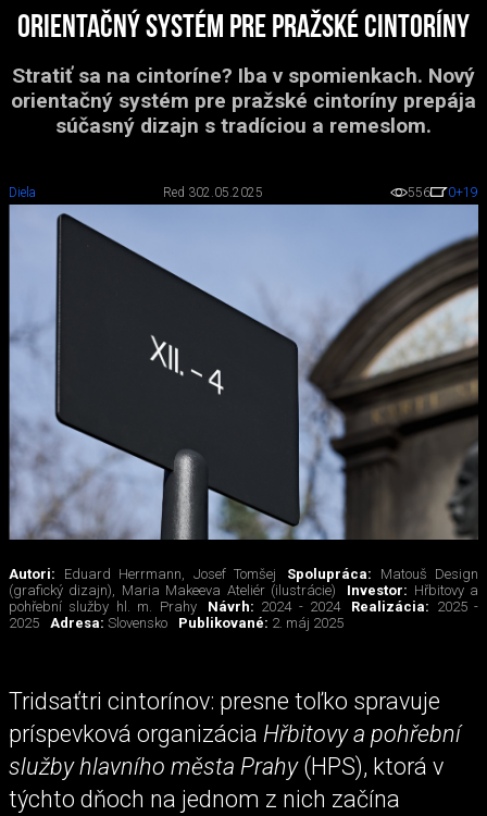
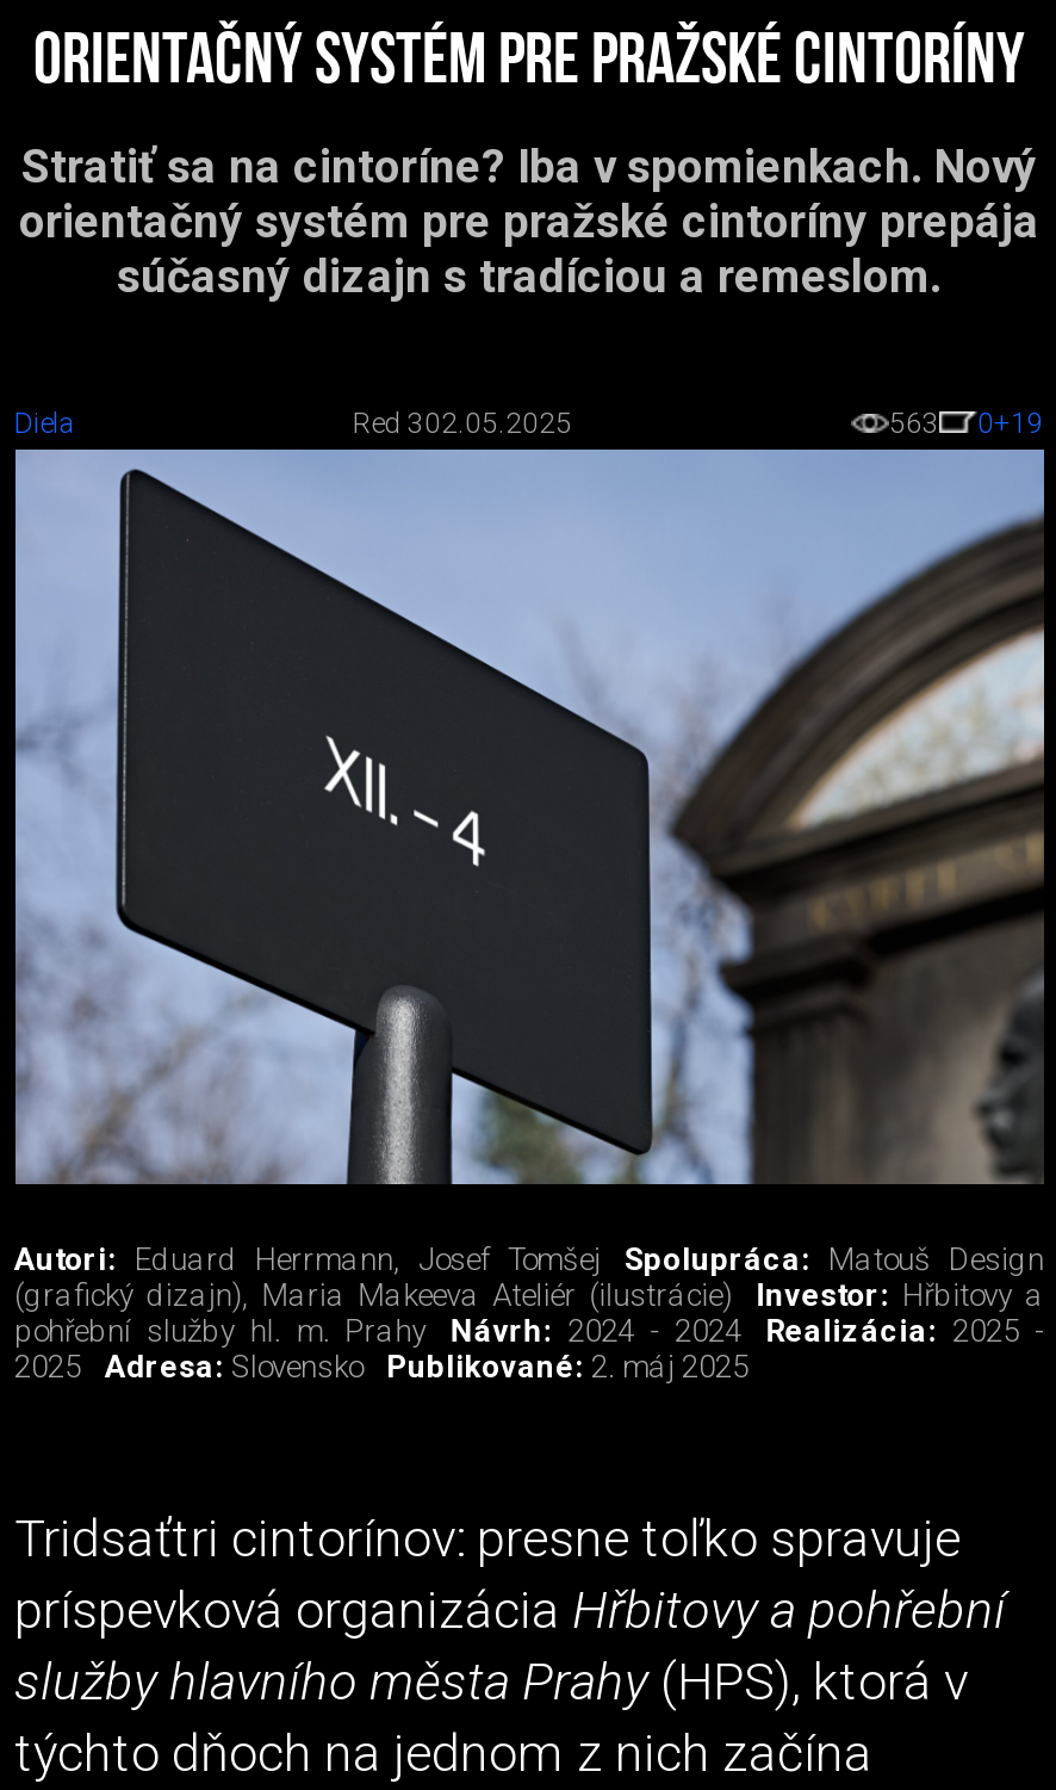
[408,185,478,201] 556 0+19 -> [889,408,1044,441] 563 0+19

